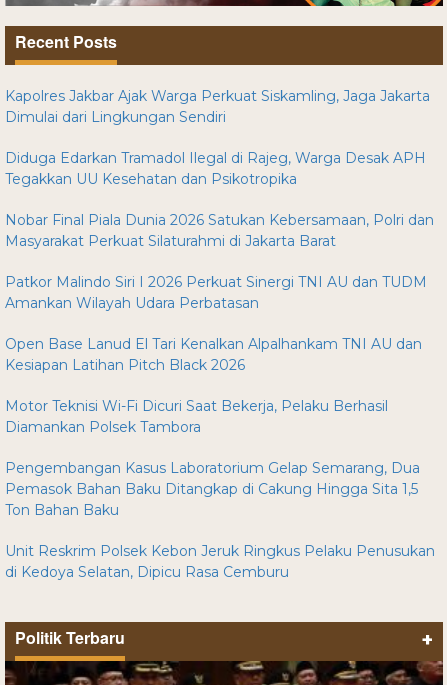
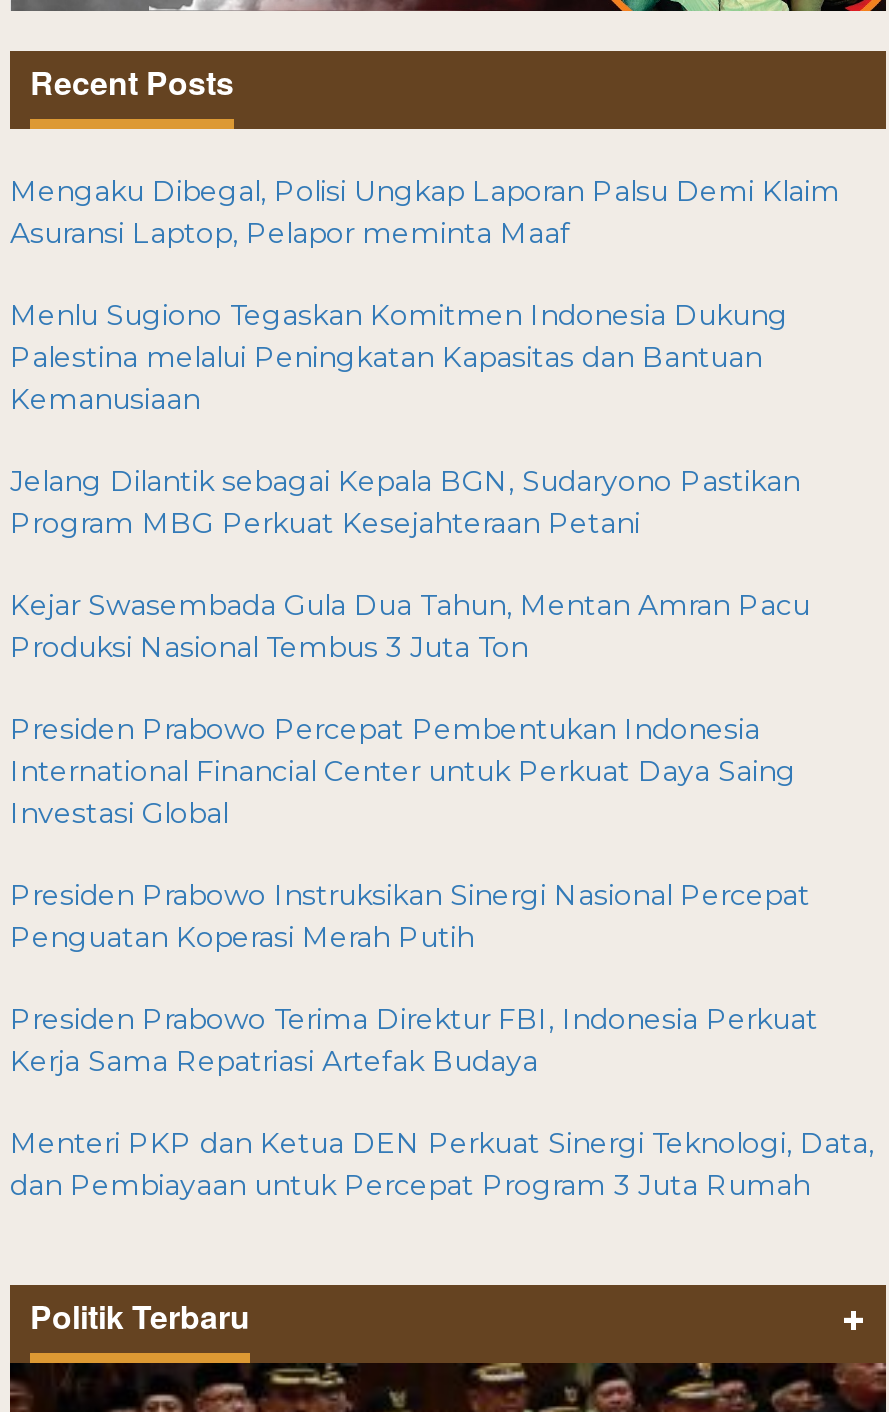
[5,87,430,126] Kapolres Jakbar Ajak Warga Perkuat Siskamling, Jaga Jakarta | Dimulai dari Lingkungan Sendiri -> [10,174,840,252] Mengaku Dibegal, Polisi Ungkap Laporan Palsu Demi Klaim | Asuransi Laptop, Pelapor meminta Maaf
[5,149,426,188] Diduga Edarkan Tramadol Ilegal di Rajeg, Warga Desak APH | Tegakkan UU Kesehatan dan Psikotropika -> [10,298,788,418] Menlu Sugiono Tegaskan Komitmen Indonesia Dukung | Palestina melalui Peningkatan Kapasitas dan Bantuan | Kemanusiaan
[5,211,434,250] Nobar Final Piala Dunia 2026 Satukan Kebersamaan, Polri dan | Masyarakat Perkuat Silaturahmi di Jakarta Barat -> [10,464,800,542] Jelang Dilantik sebagai Kepala BGN, Sudaryono Pastikan | Program MBG Perkuat Kesejahteraan Petani
[5,273,427,312] Patkor Malindo Siri I 2026 Perkuat Sinergi TNI AU dan TUDM | Amankan Wilayah Udara Perbatasan -> [10,588,810,666] Kejar Swasembada Gula Dua Tahun, Mentan Amran Pacu | Produksi Nasional Tembus 3 Juta Ton
[5,335,422,374] Open Base Lanud El Tari Kenalkan Alpalhankam TNI AU dan | Kesiapan Latihan Pitch Black 2026 -> [10,712,796,832] Presiden Prabowo Percepat Pembentukan Indonesia | International Financial Center untuk Perkuat Daya Saing | Investasi Global
[5,397,388,436] Motor Teknisi Wi-Fi Dicuri Saat Bekerja, Pelaku Berhasil | Diamankan Polsek Tambora -> [10,878,810,956] Presiden Prabowo Instruksikan Sinergi Nasional Percepat | Penguatan Koperasi Merah Putih
[5,459,420,519] Pengembangan Kasus Laboratorium Gelap Semarang, Dua | Pemasok Bahan Baku Ditangkap di Cakung Hingga Sita 1,5 | Ton Bahan Baku -> [10,1002,818,1080] Presiden Prabowo Terima Direktur FBI, Indonesia Perkuat | Kerja Sama Repatriasi Artefak Budaya
[5,542,435,581] Unit Reskrim Polsek Kebon Jeruk Ringkus Pelaku Penusukan | di Kedoya Selatan, Dipicu Rasa Cemburu -> [10,1126,874,1204] Menteri PKP dan Ketua DEN Perkuat Sinergi Teknologi, Data, | dan Pembiayaan untuk Percepat Program 3 Juta Rumah

